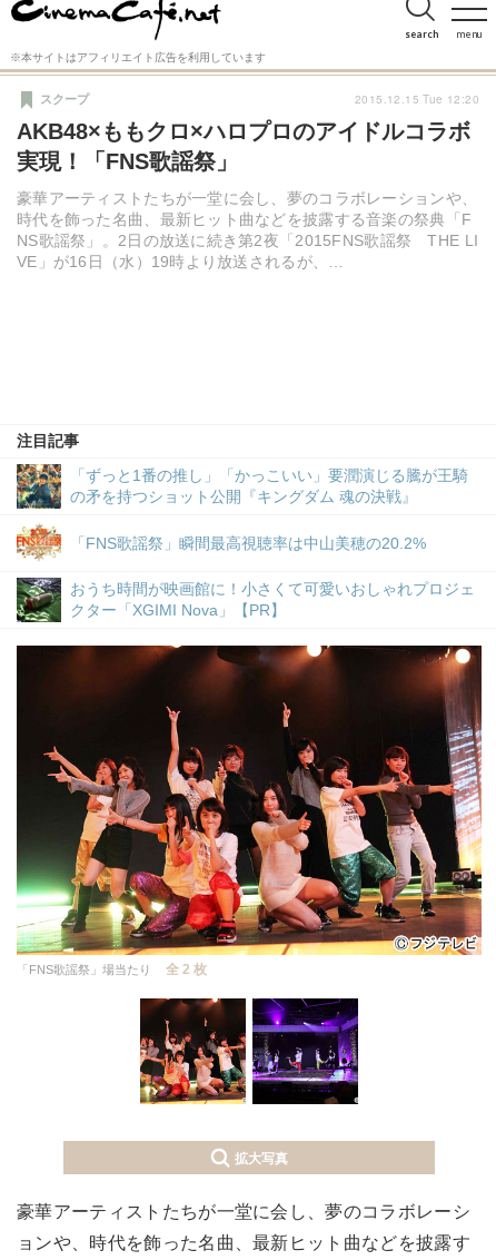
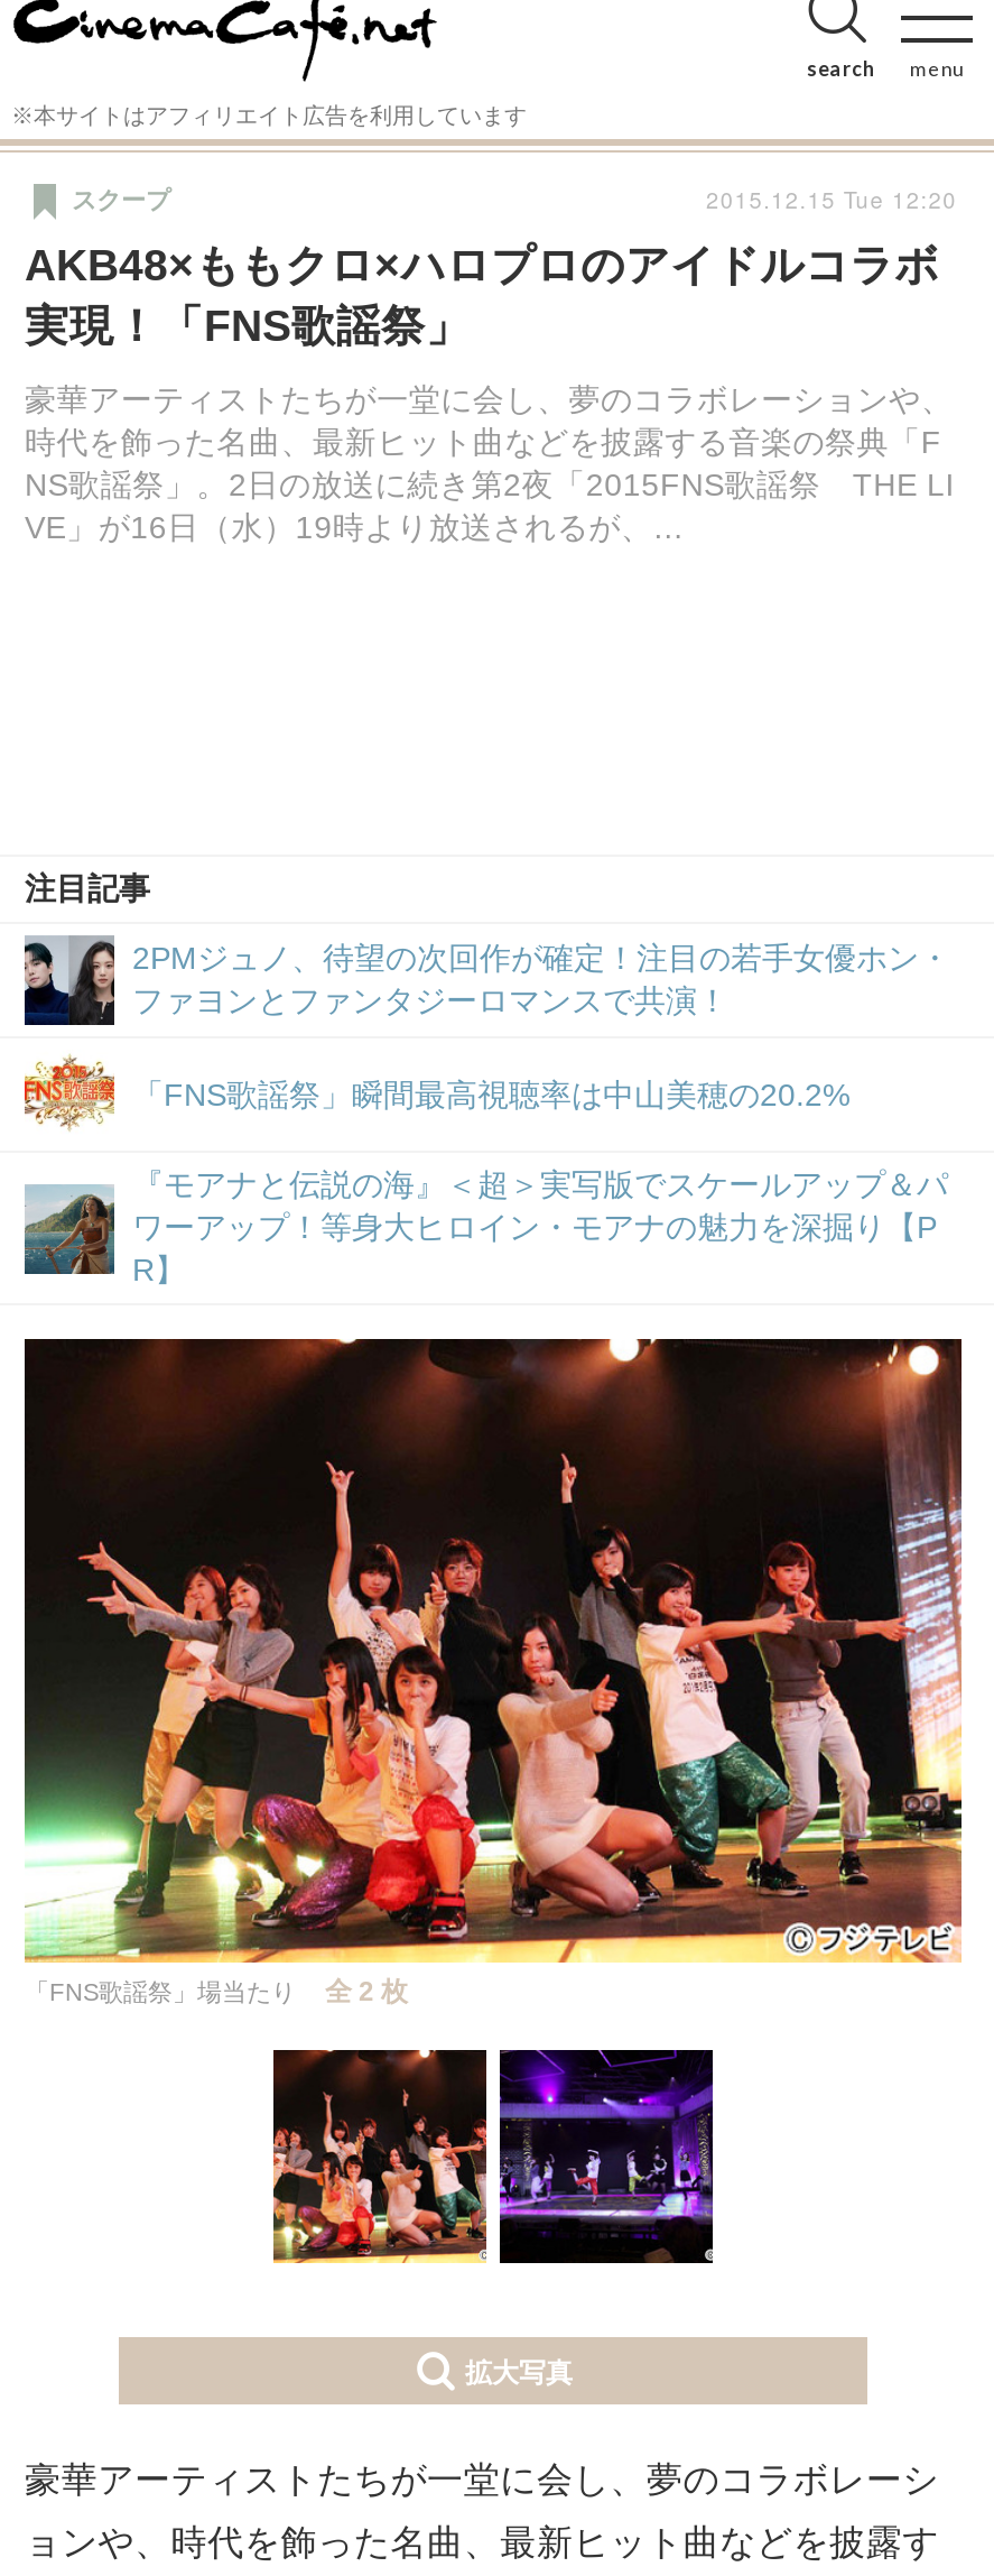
[16,464,468,510] [image] | 「ずっと1番の推し」「かっこいい」要潤演じる騰が王騎 | の矛を持つショット公開『キングダム 魂の決戦』 -> [22,935,950,1027] [image] | 2PMジュノ、待望の次回作が確定！注目の若手女優ホン・ | ファヨンとファンタジーロマンスで共演！
[16,577,475,623] [image] | おうち時間が映画館に！小さくて可愛いおしゃれプロジェ | クター「XGIMI Nova」【PR】 -> [25,1166,948,1287] [image] | 『モアナと伝説の海』＜超＞実写版でスケールアップ＆パ | ワーアップ！等身大ヒロイン・モアナの魅力を深掘り【P | R】

